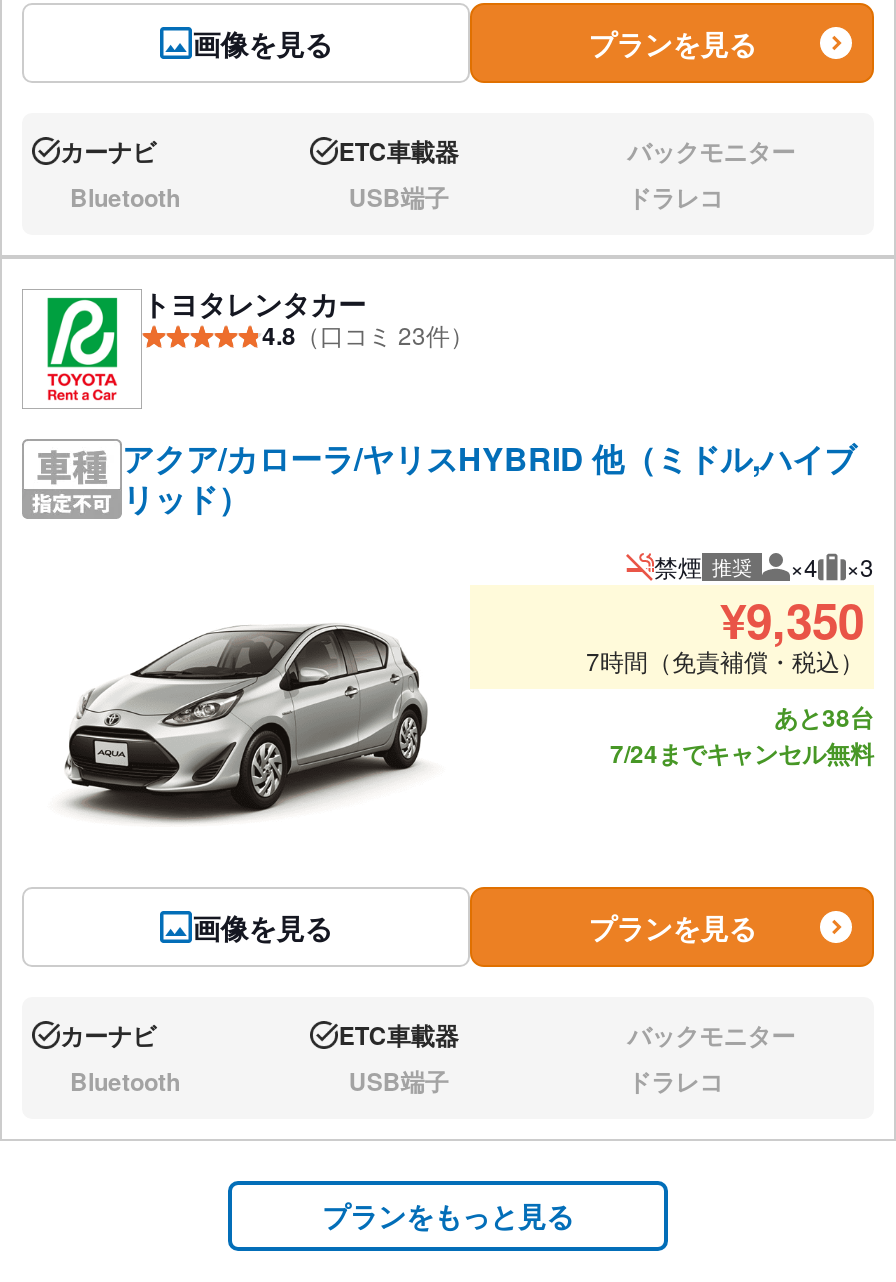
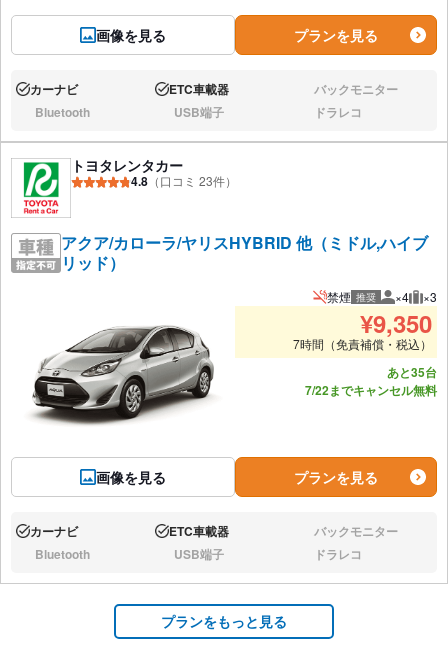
[774,699,874,735] あと38台 -> [387,363,437,381] あと35台
[610,735,874,771] 7/24までキャンセル無料 -> [305,381,437,399] 7/22までキャンセル無料

